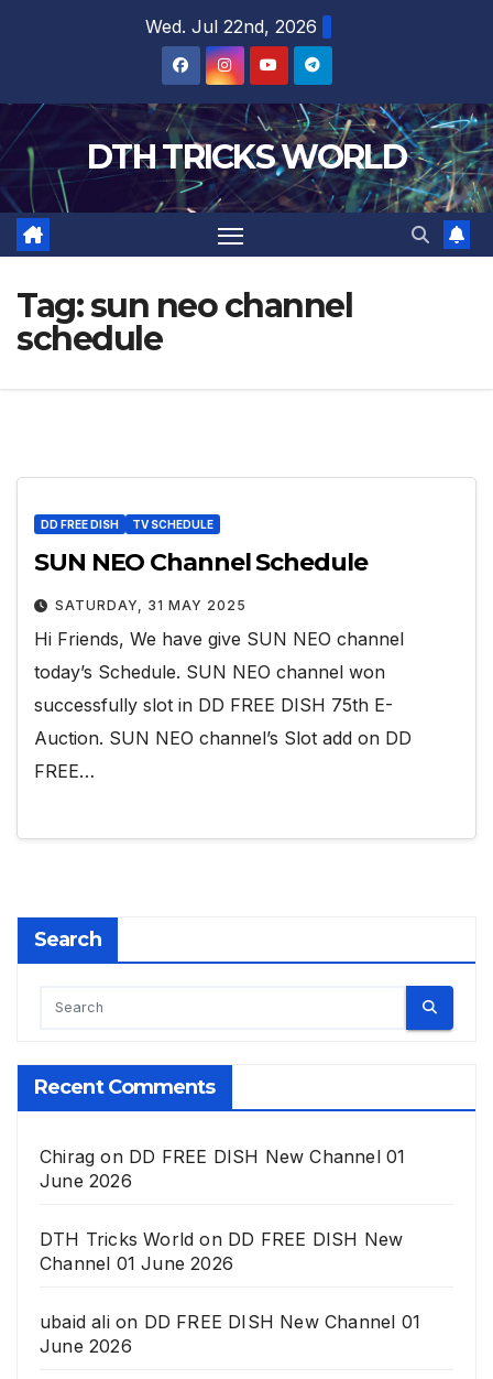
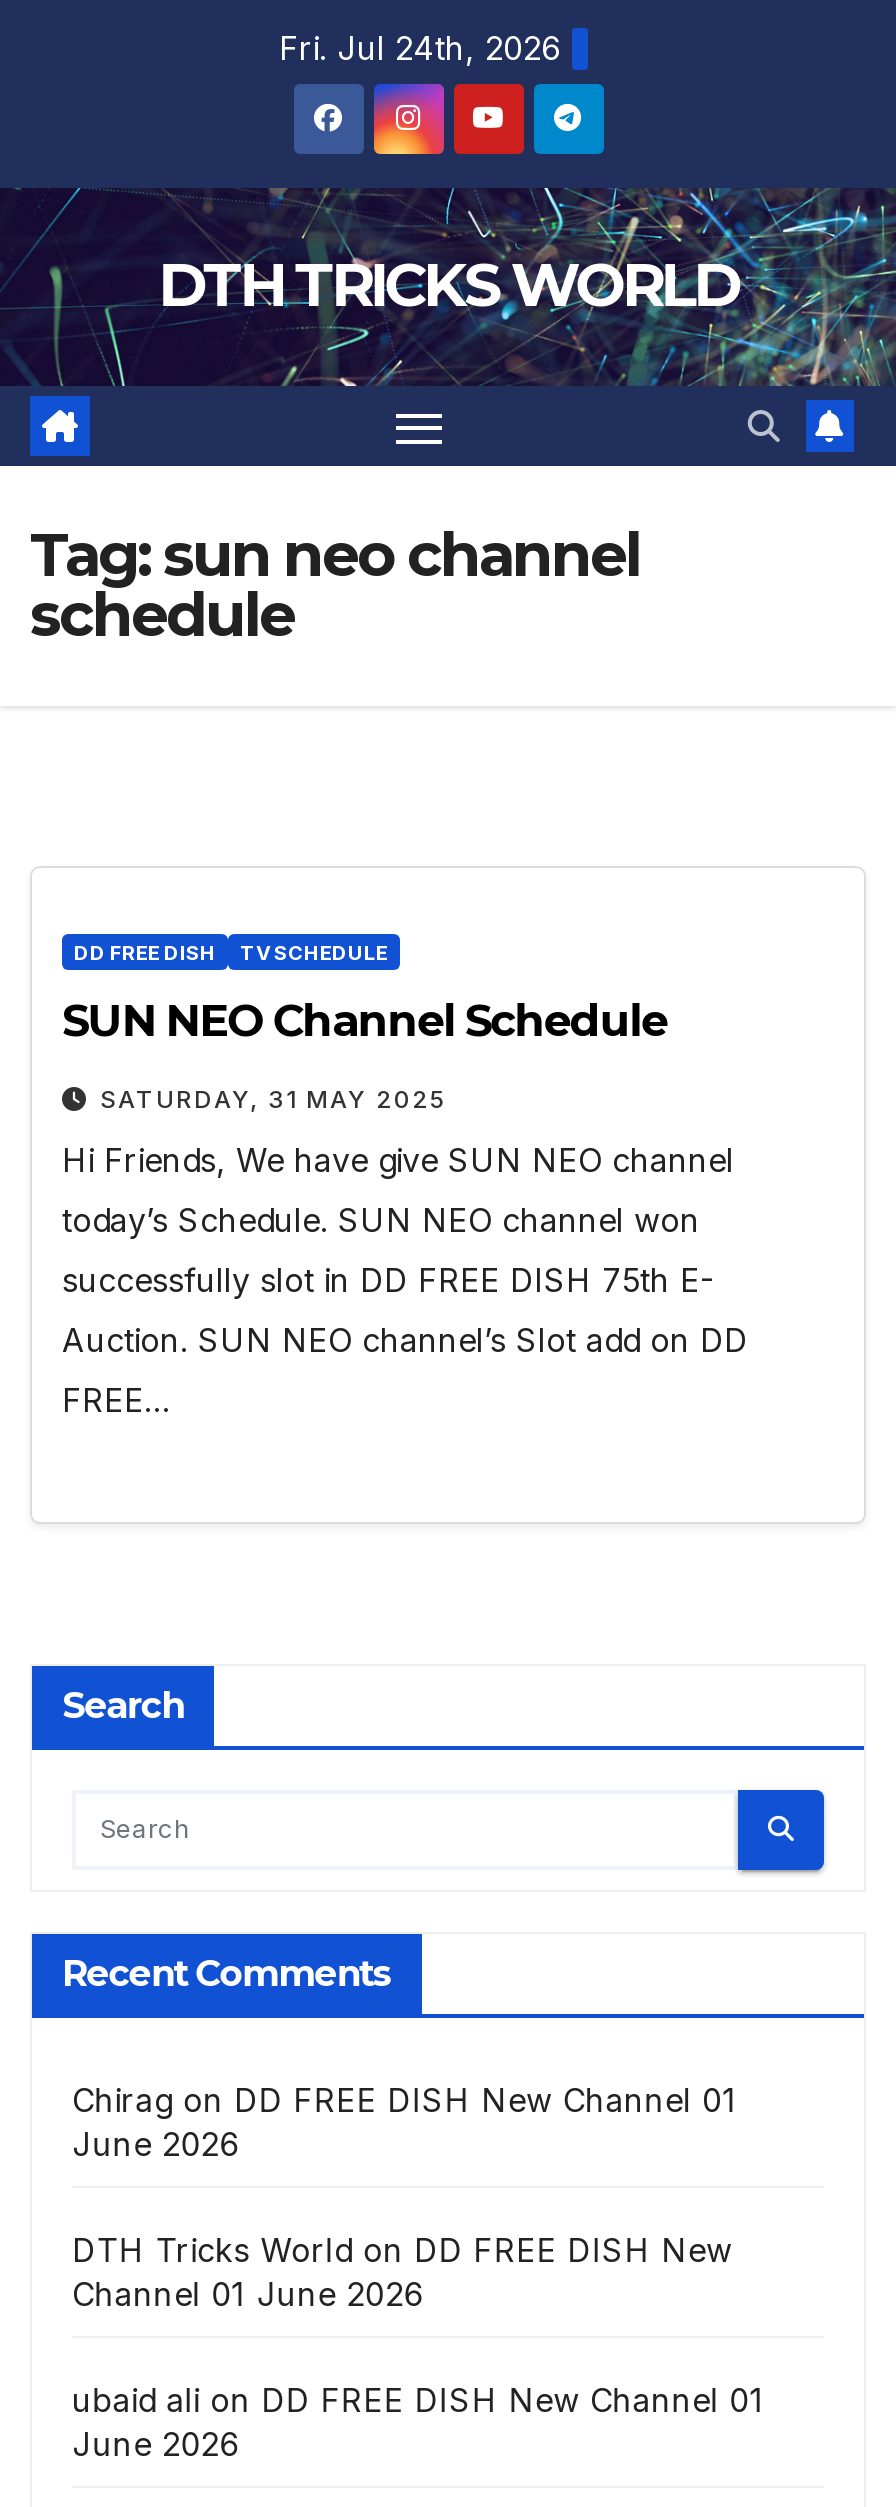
[145,15,317,37] Wed. Jul 22nd, 2026 -> [279,28,561,68] Fri. Jul 24th, 2026

